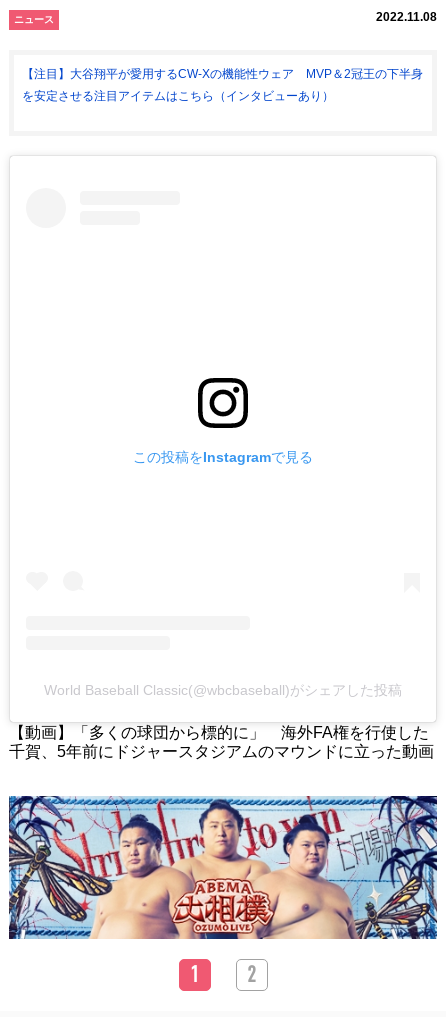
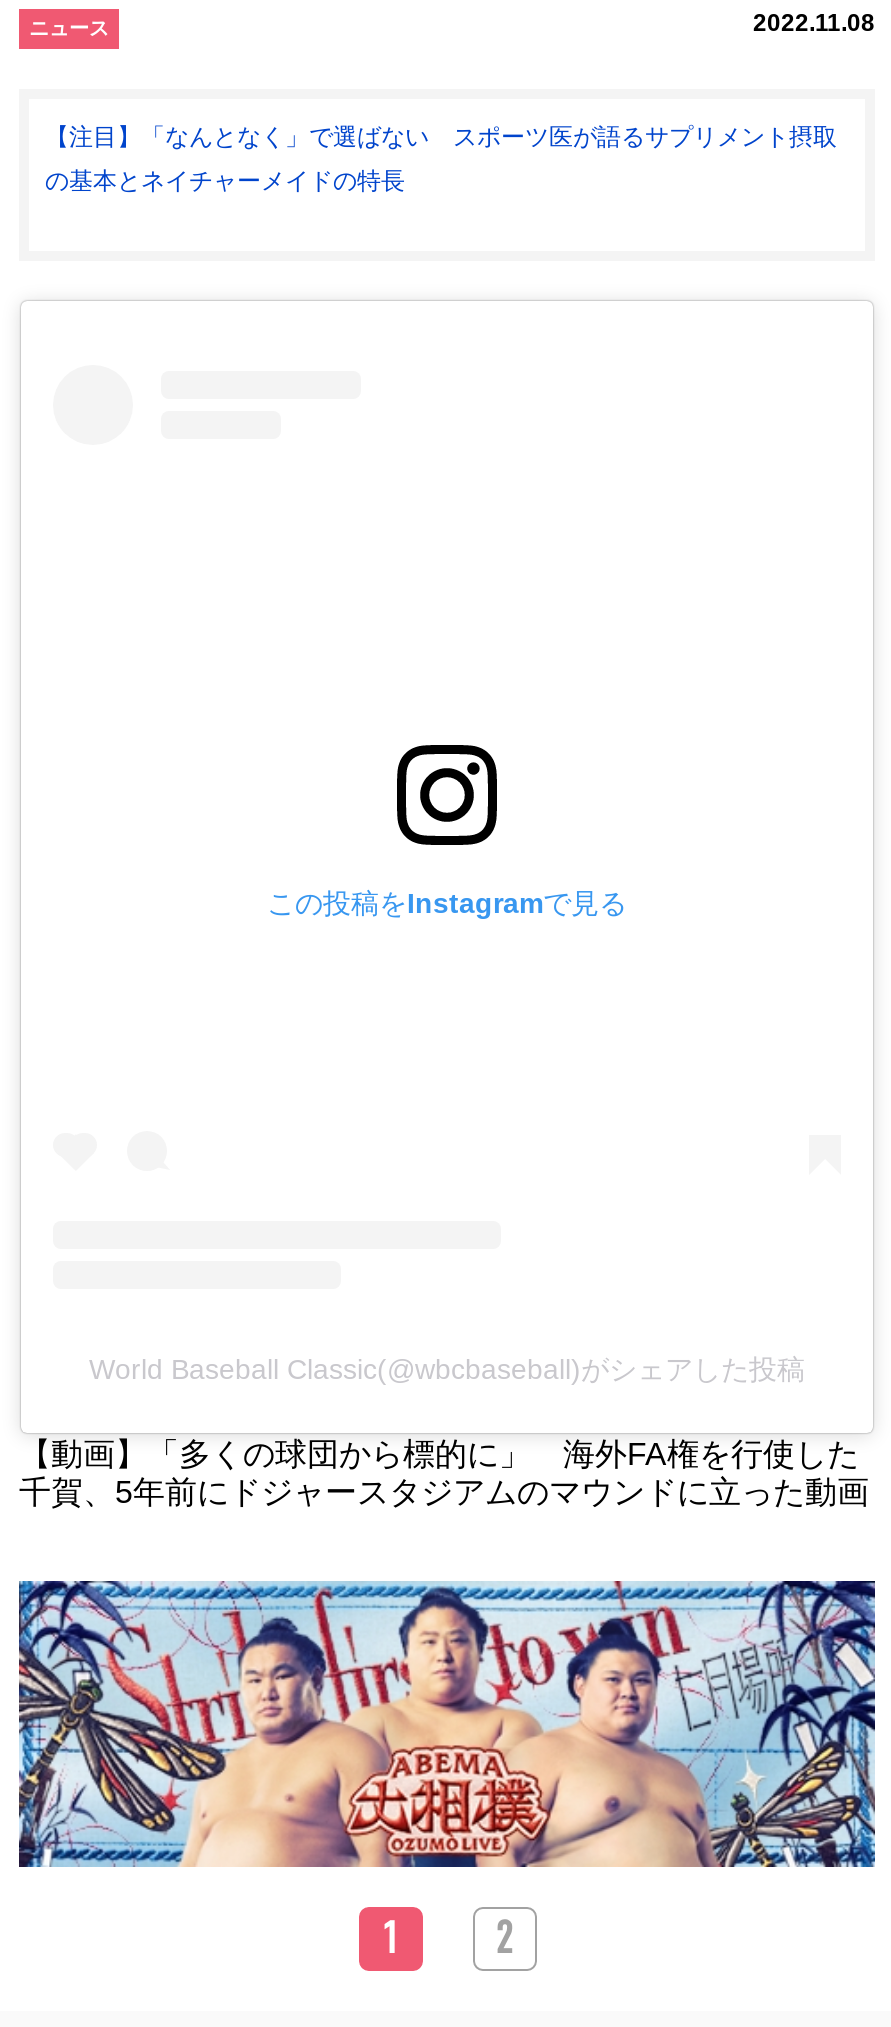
[22,67,423,81] 【注目】大谷翔平が愛用するCW-Xの機能性ウェア MVP＆2冠王の下半身 -> [45,124,837,152] 【注目】「なんとなく」で選ばない スポーツ医が語るサプリメント摂取
[22,89,334,103] を安定させる注目アイテムはこちら（インタビューあり） -> [45,168,405,196] の基本とネイチャーメイドの特長

